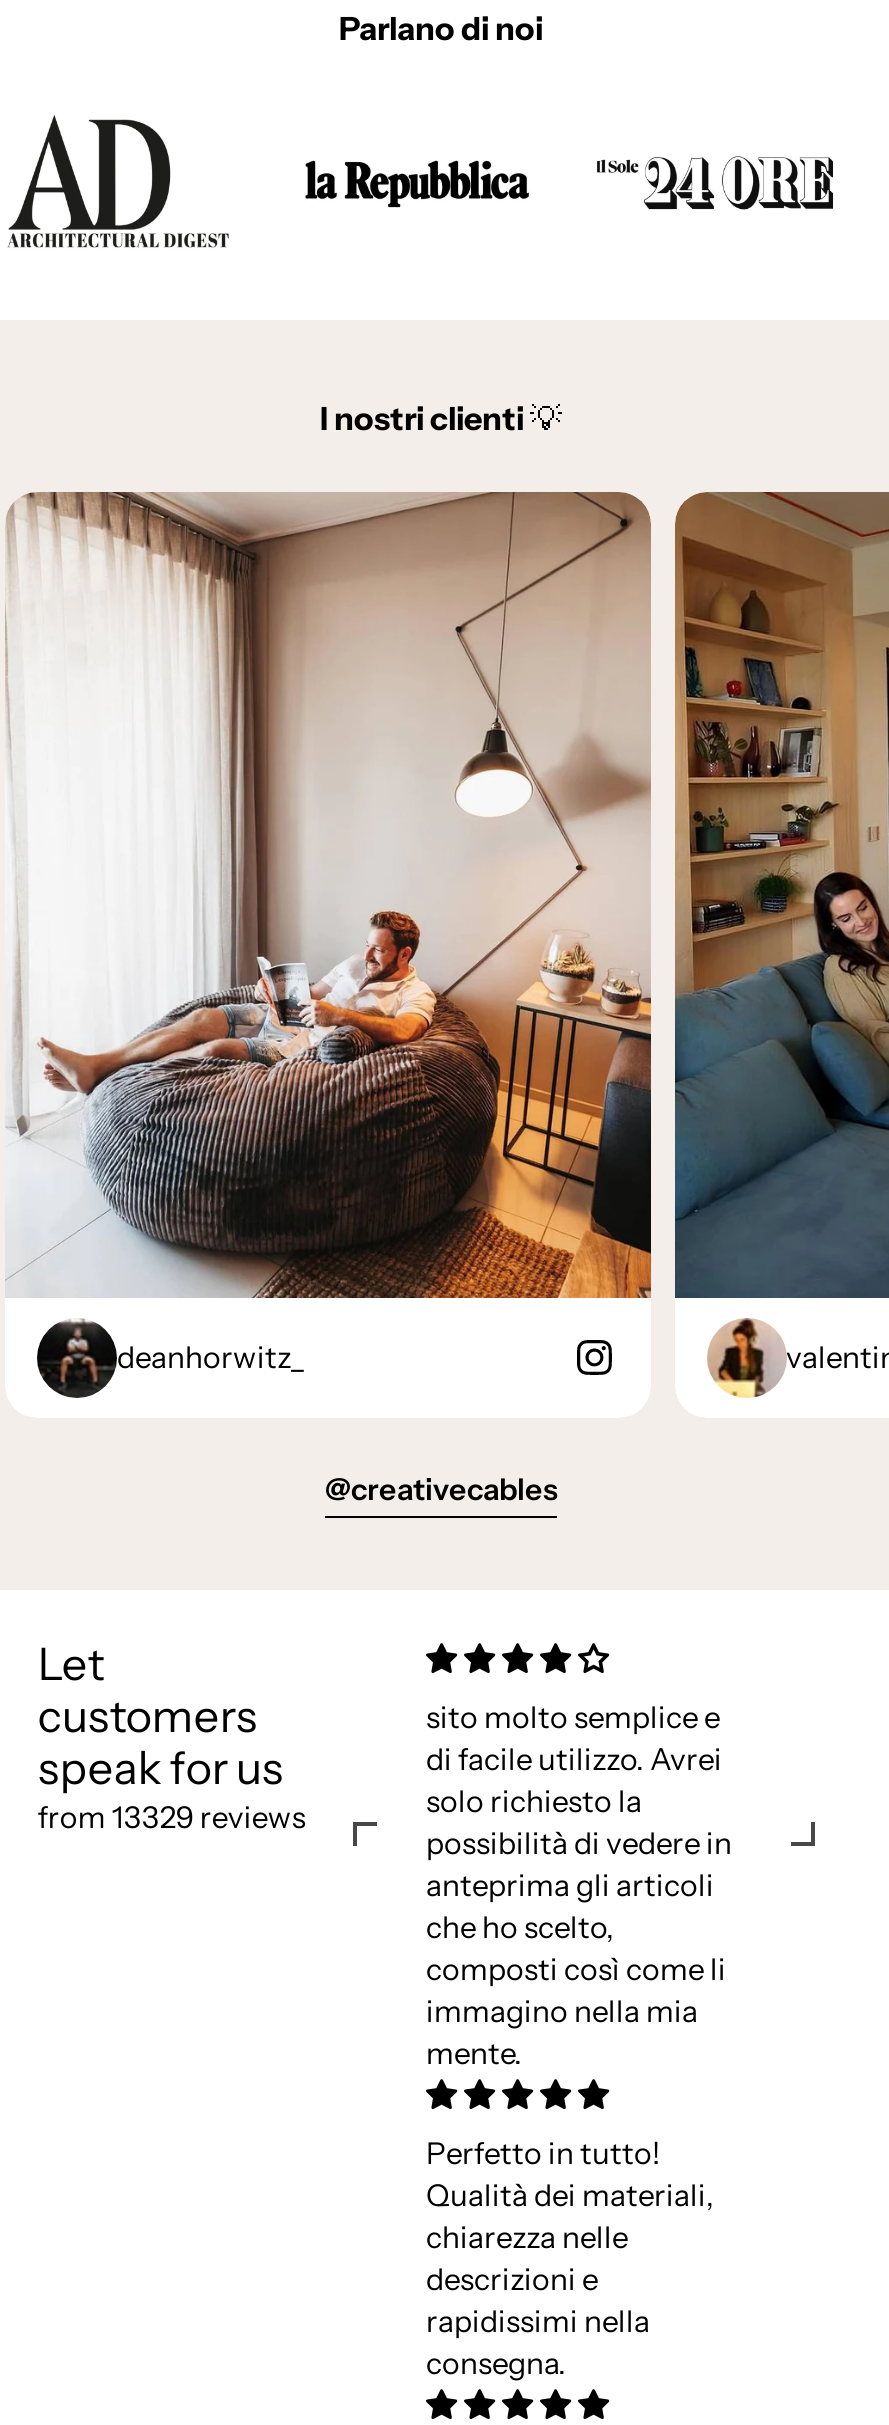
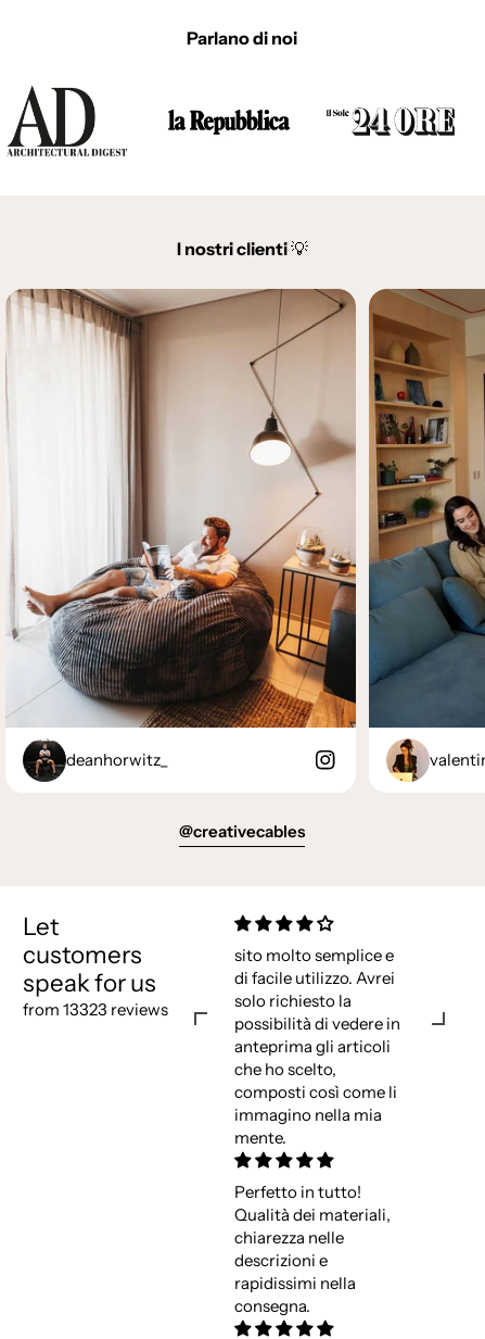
[38,1798,306,1836] from 13329 reviews -> [23,999,169,1019] from 13323 reviews

